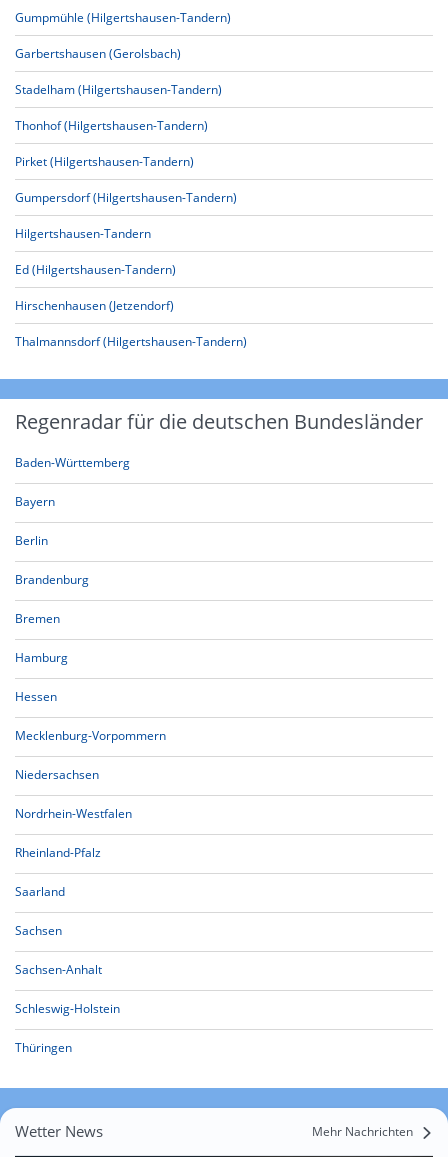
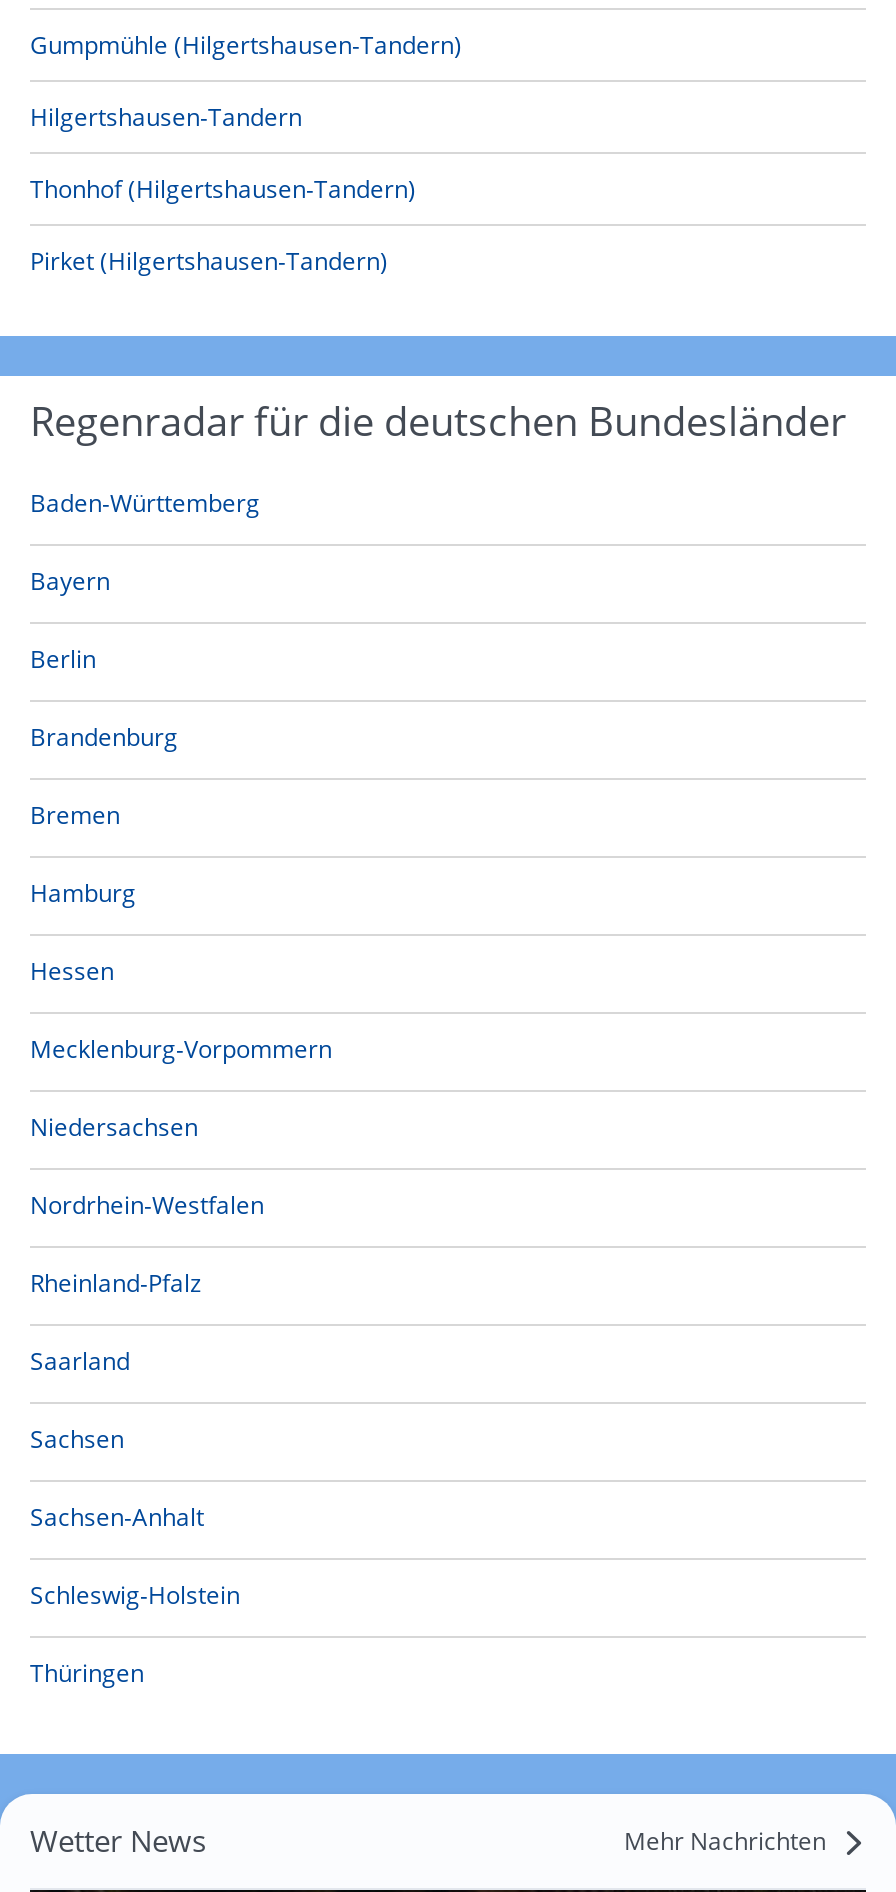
[15,45,222,98] Garbertshausen (Gerolsbach) | Stadelham (Hilgertshausen-Tandern) -> none
[15,189,247,350] Gumpersdorf (Hilgertshausen-Tandern) | Ed (Hilgertshausen-Tandern) | Hirschenhausen (Jetzendorf) | Thalmannsdorf (Hilgertshausen-Tandern) -> none
moved [15,225,151,242] -> [30,100,302,134]: Hilgertshausen-Tandern

